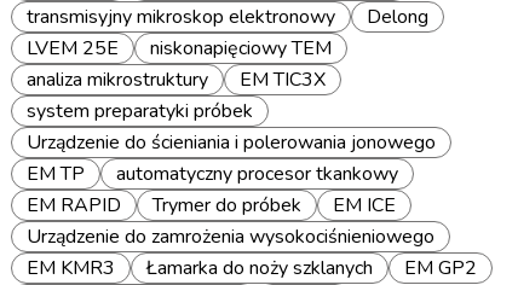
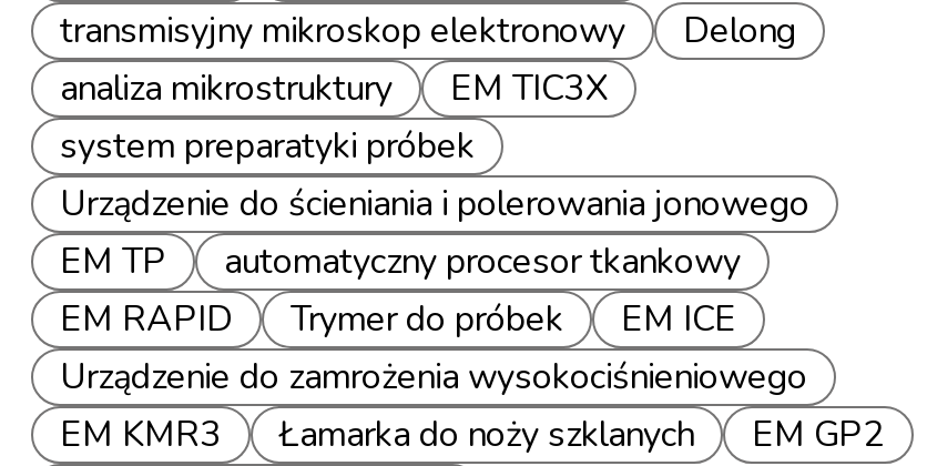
[27,35,332,62] LVEM 25E | niskonapięciowy TEM -> none

